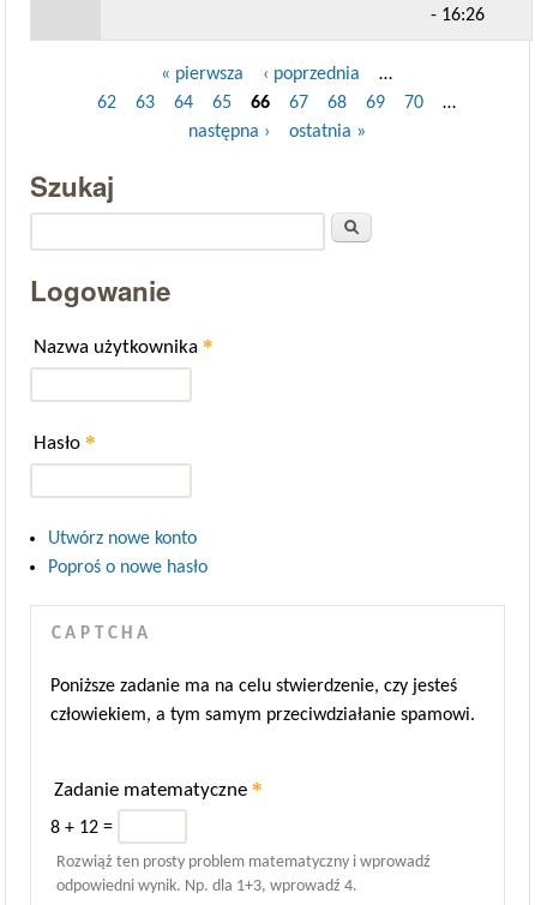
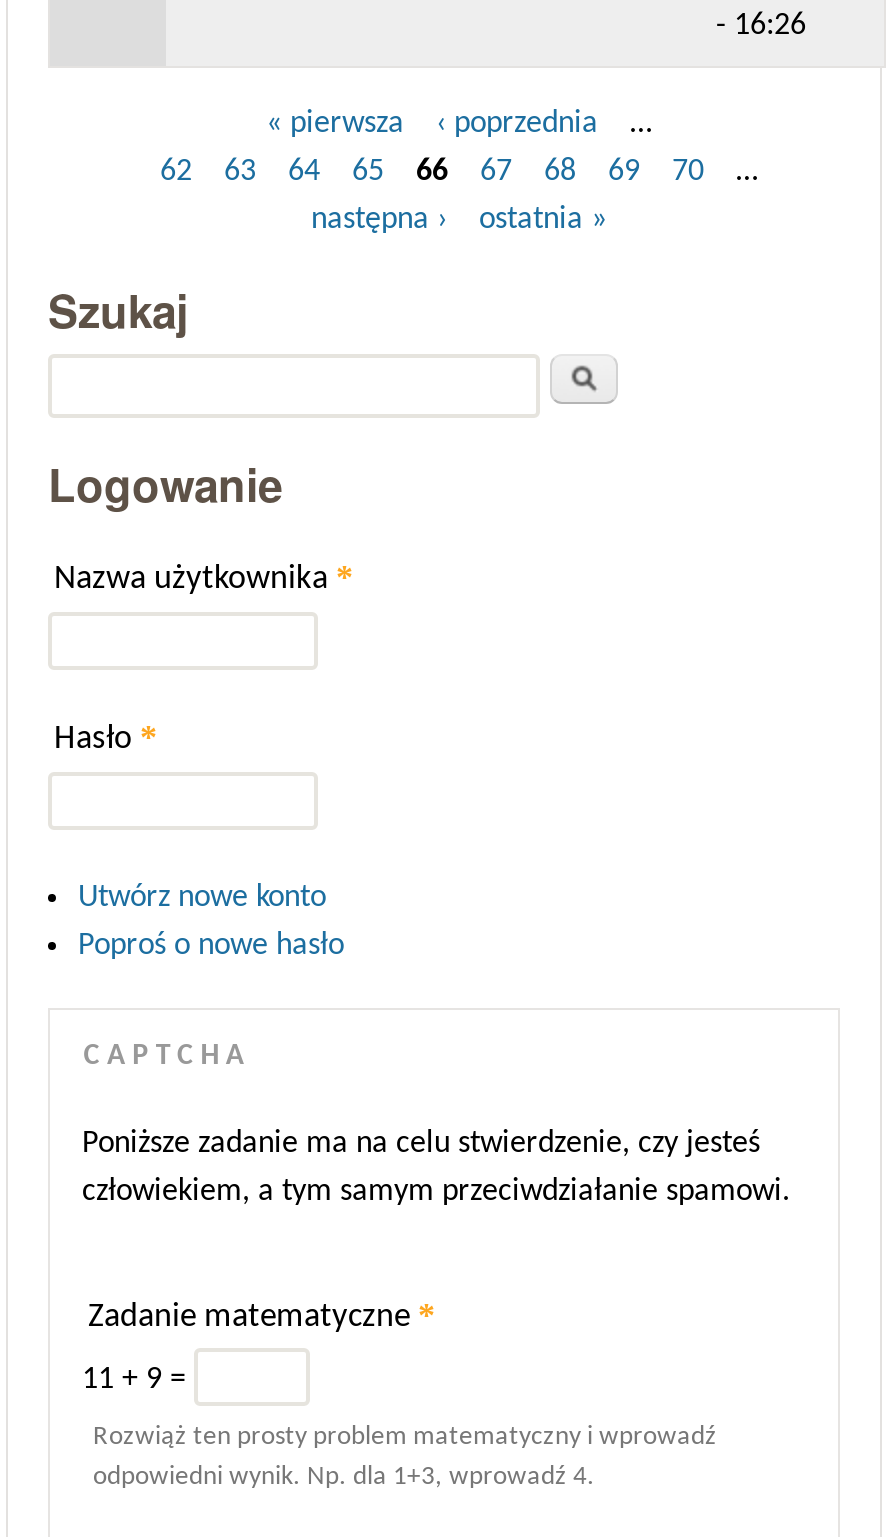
[50,819,118,838] 8 + 12 = -> [82,1365,194,1397] 11 + 9 =

